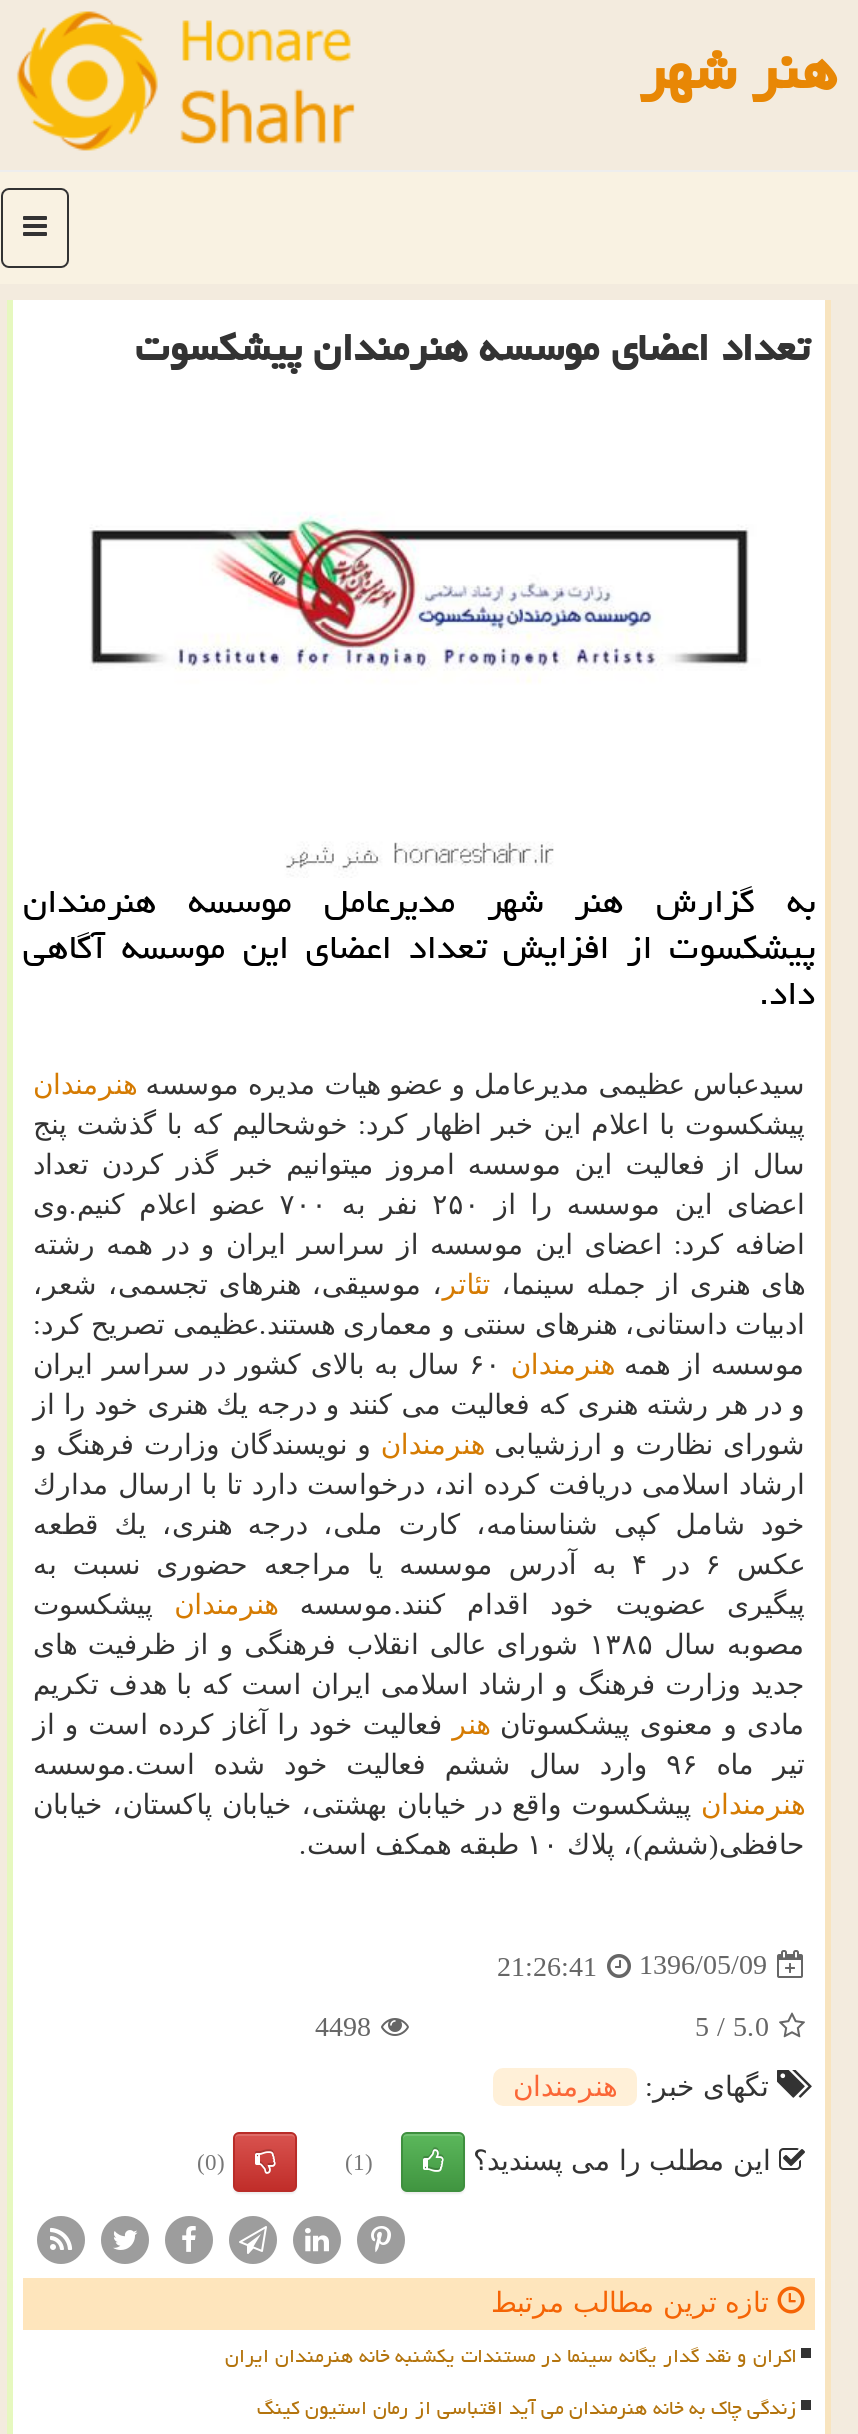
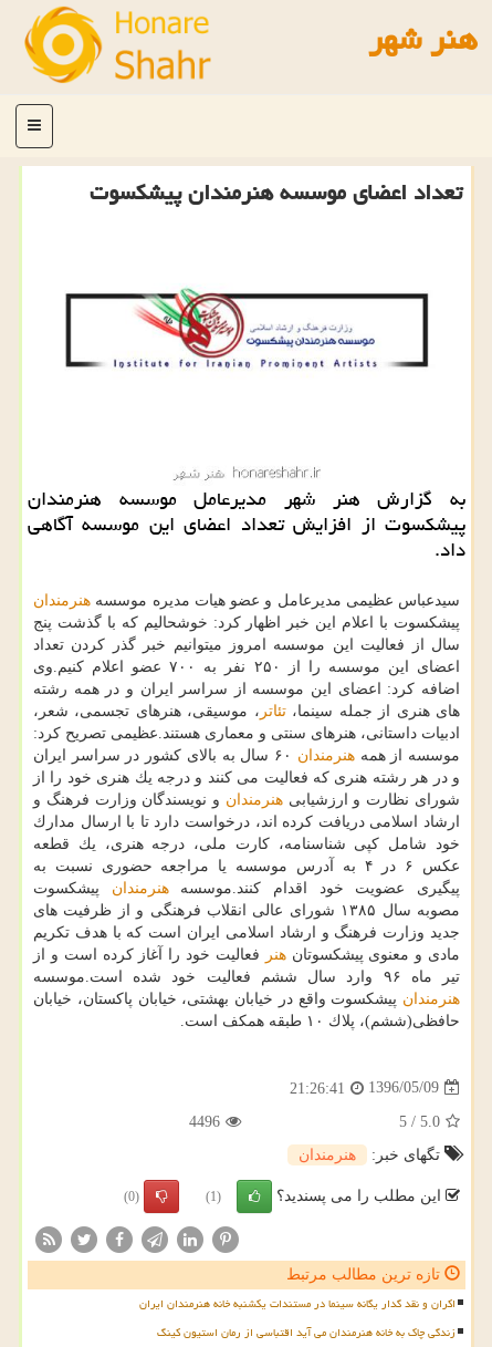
[315,2012,371,2042] 4498 -> [189,1113,220,1130] 4496

